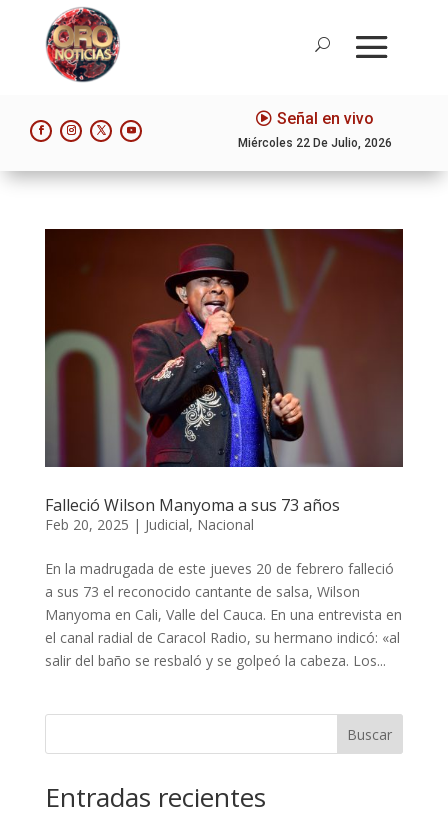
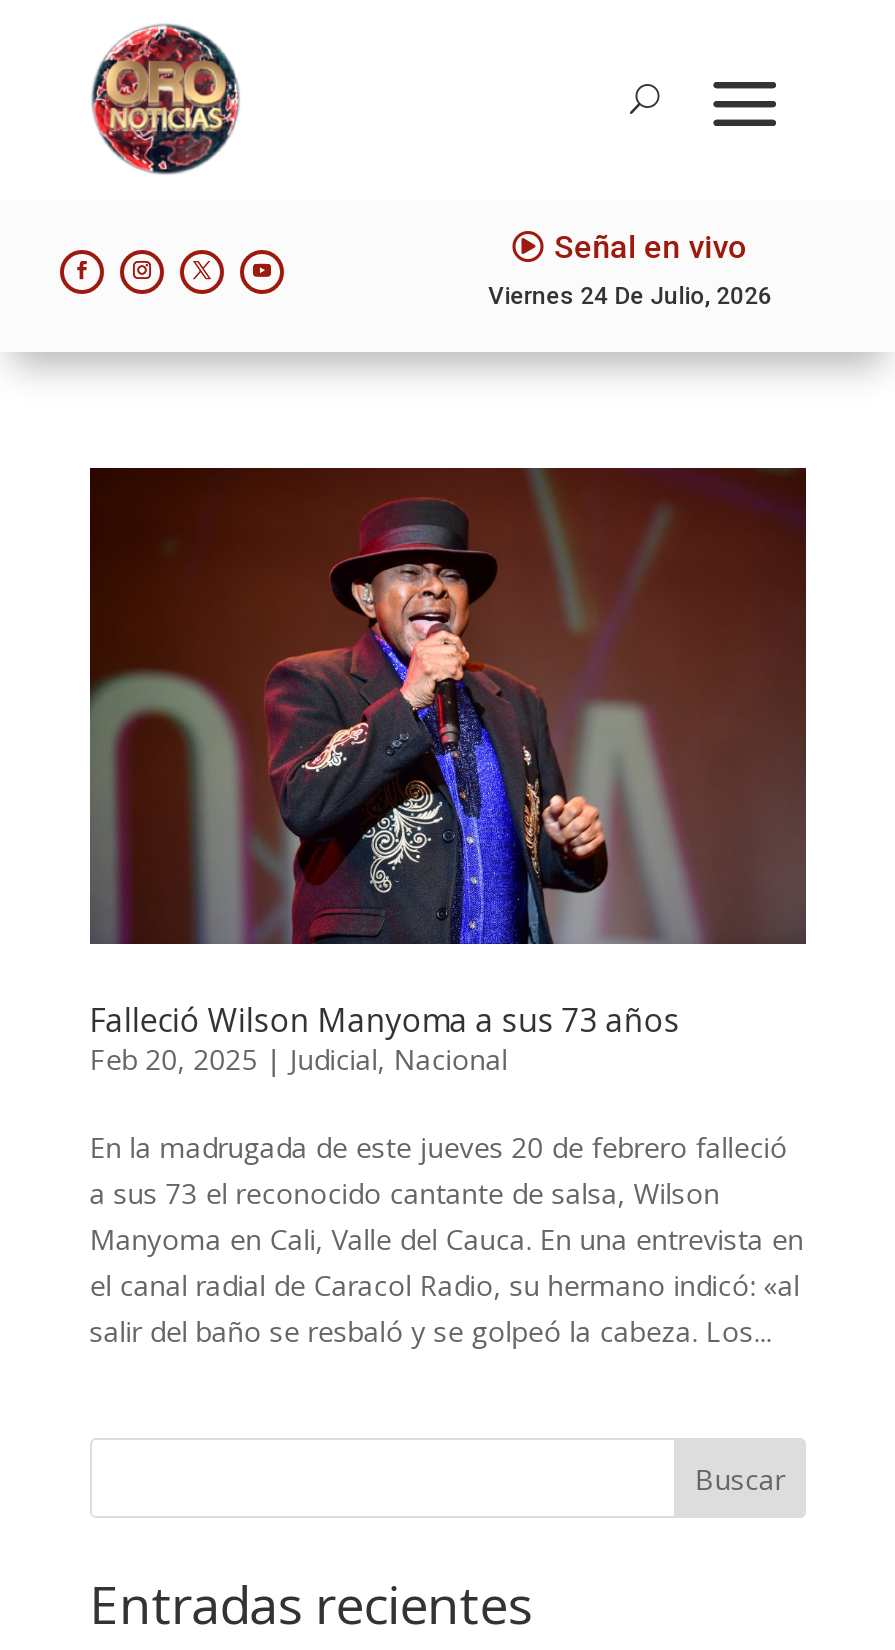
[238,135,392,149] Miércoles 22 De Julio, 2026 -> [488,281,772,309] Viernes 24 De Julio, 2026

